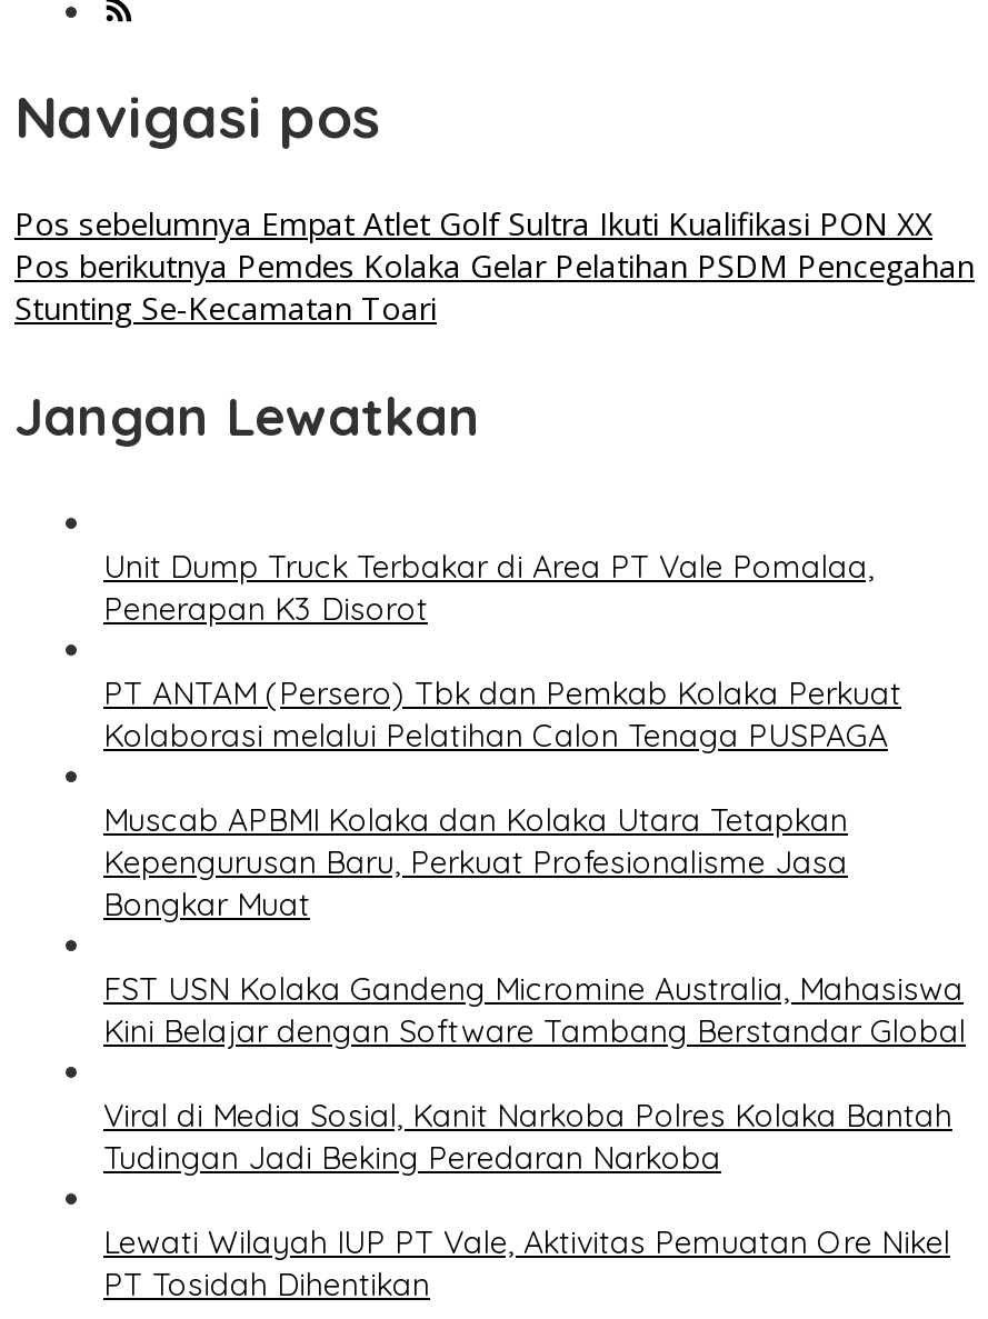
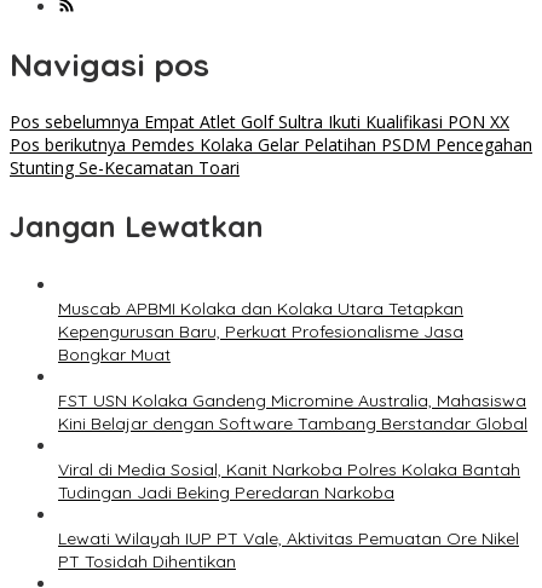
[103,547,901,756] Unit Dump Truck Terbakar di Area PT Vale Pomalaa, | Penerapan K3 Disorot | PT ANTAM (Persero) Tbk dan Pemkab Kolaka Perkuat | Kolaborasi melalui Pelatihan Calon Tenaga PUSPAGA -> none

